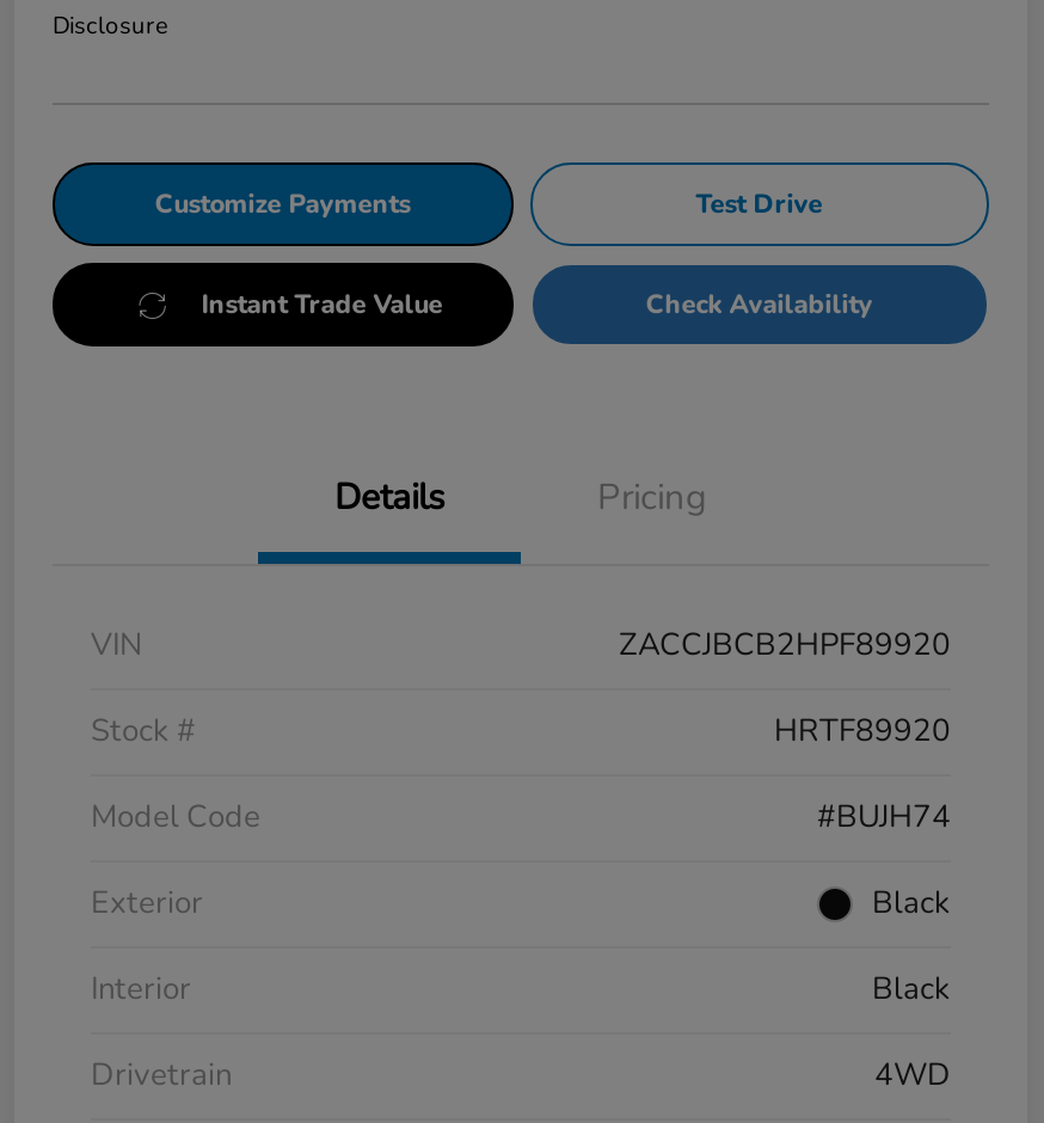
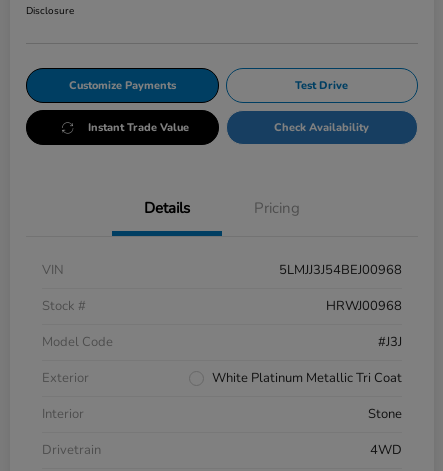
[619,624,951,667] ZACCJBCB2HPF89920 -> [279,261,402,279] 5LMJJ3J54BEJ00968
[774,710,951,753] HRTF89920 -> [326,297,402,315] HRWJ00968
[817,796,951,839] #BUJH74 -> [378,333,402,351] #J3J
[872,882,951,925] Black -> [212,369,402,387] White Platinum Metallic Tri Coat
[872,968,951,1011] Black -> [368,405,402,423] Stone

